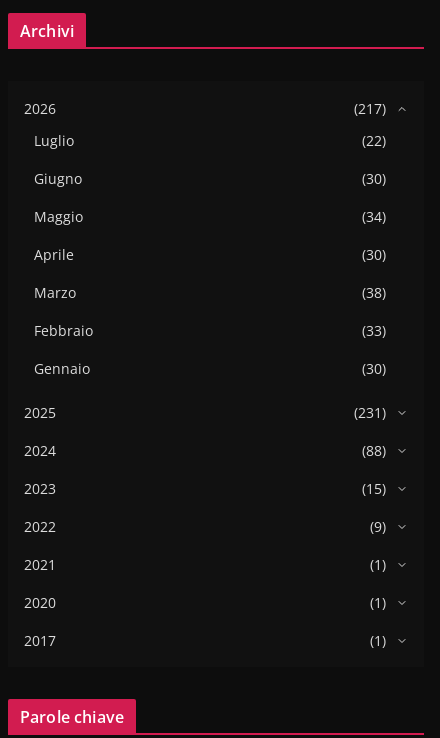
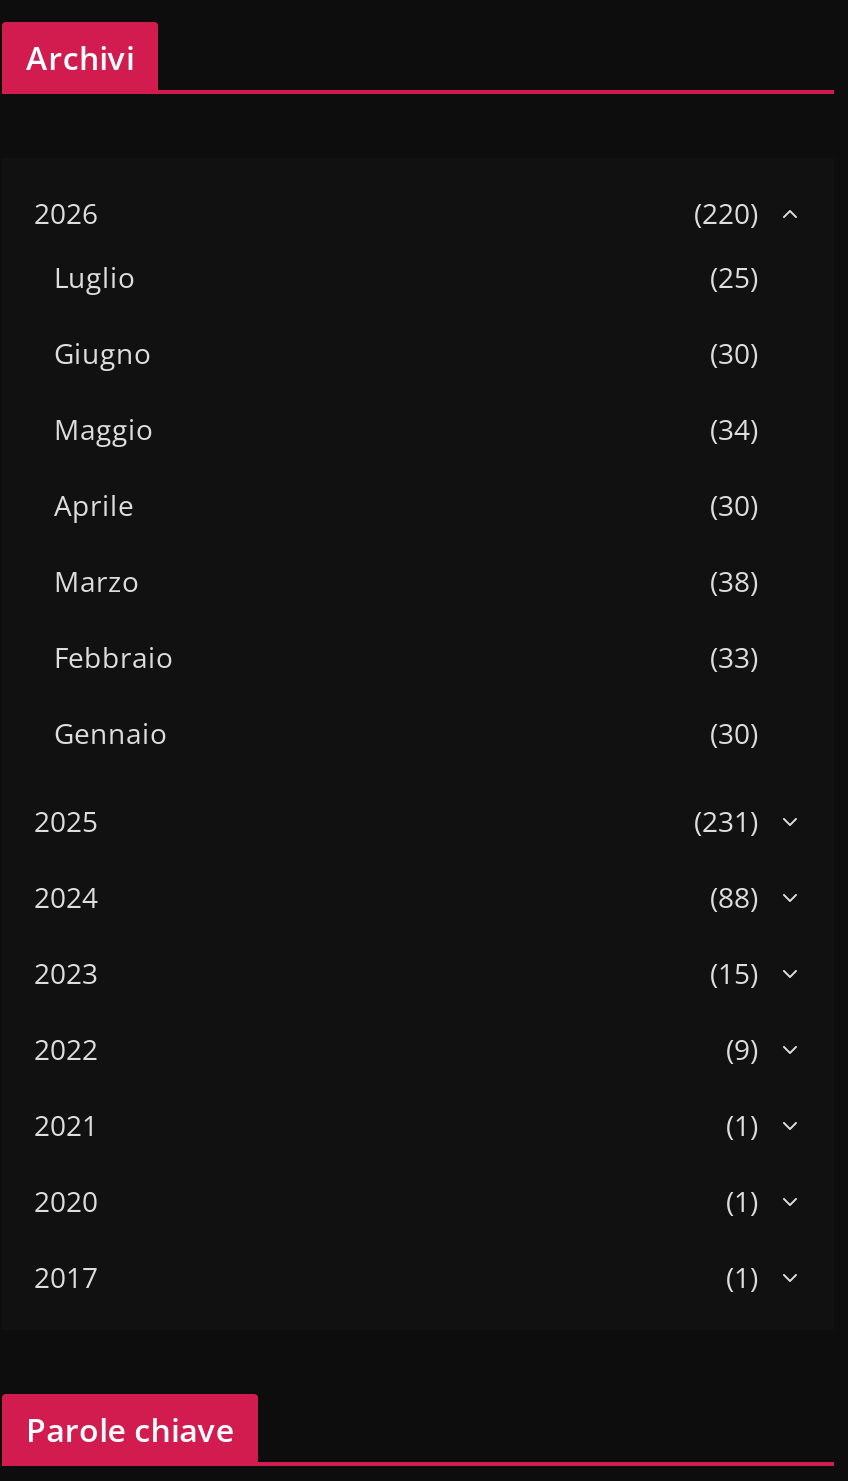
[354,99,386,118] (217) -> [694,193,758,231] (220)
[362,131,386,150] (22) -> [710,257,758,295] (25)

